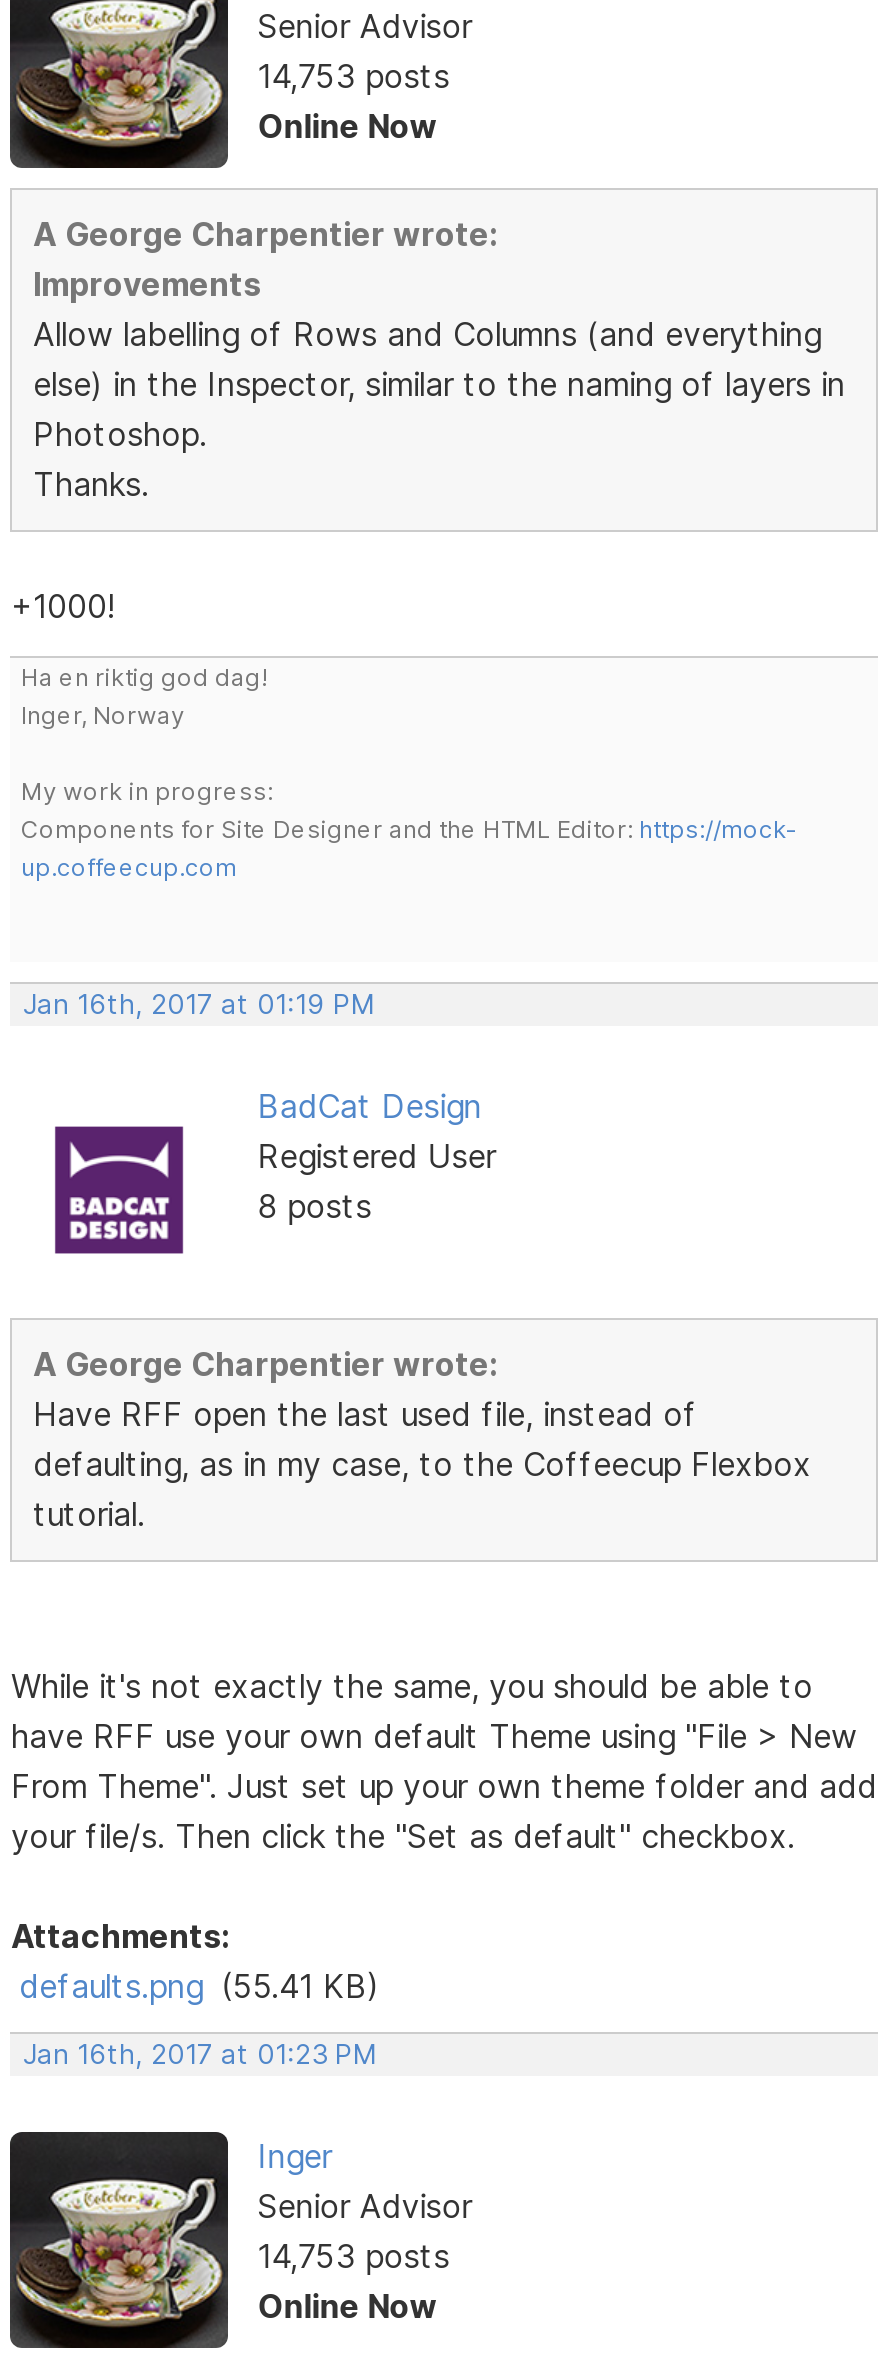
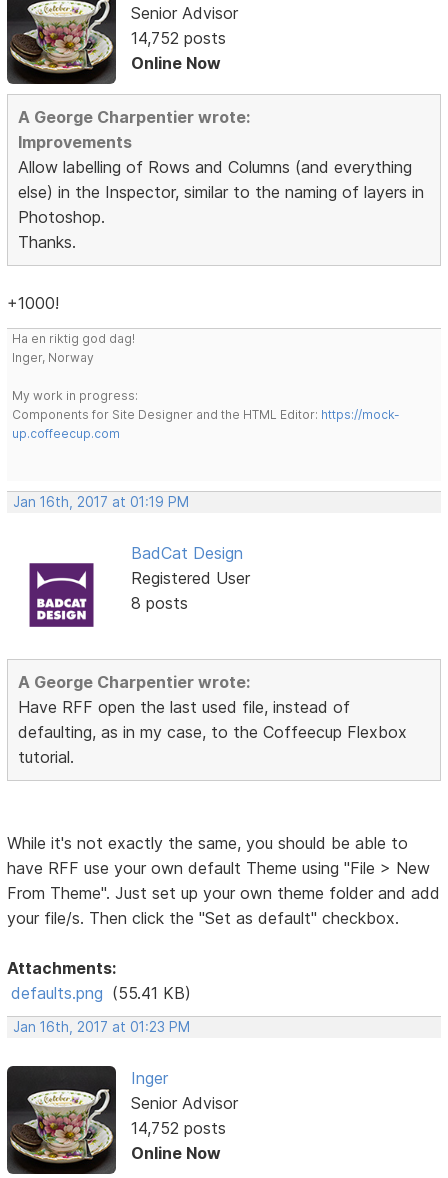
[257,55,449,95] 14,753 posts -> [131,27,226,47] 14,752 posts
[257,2236,449,2276] 14,753 posts -> [131,1118,226,1138] 14,752 posts

